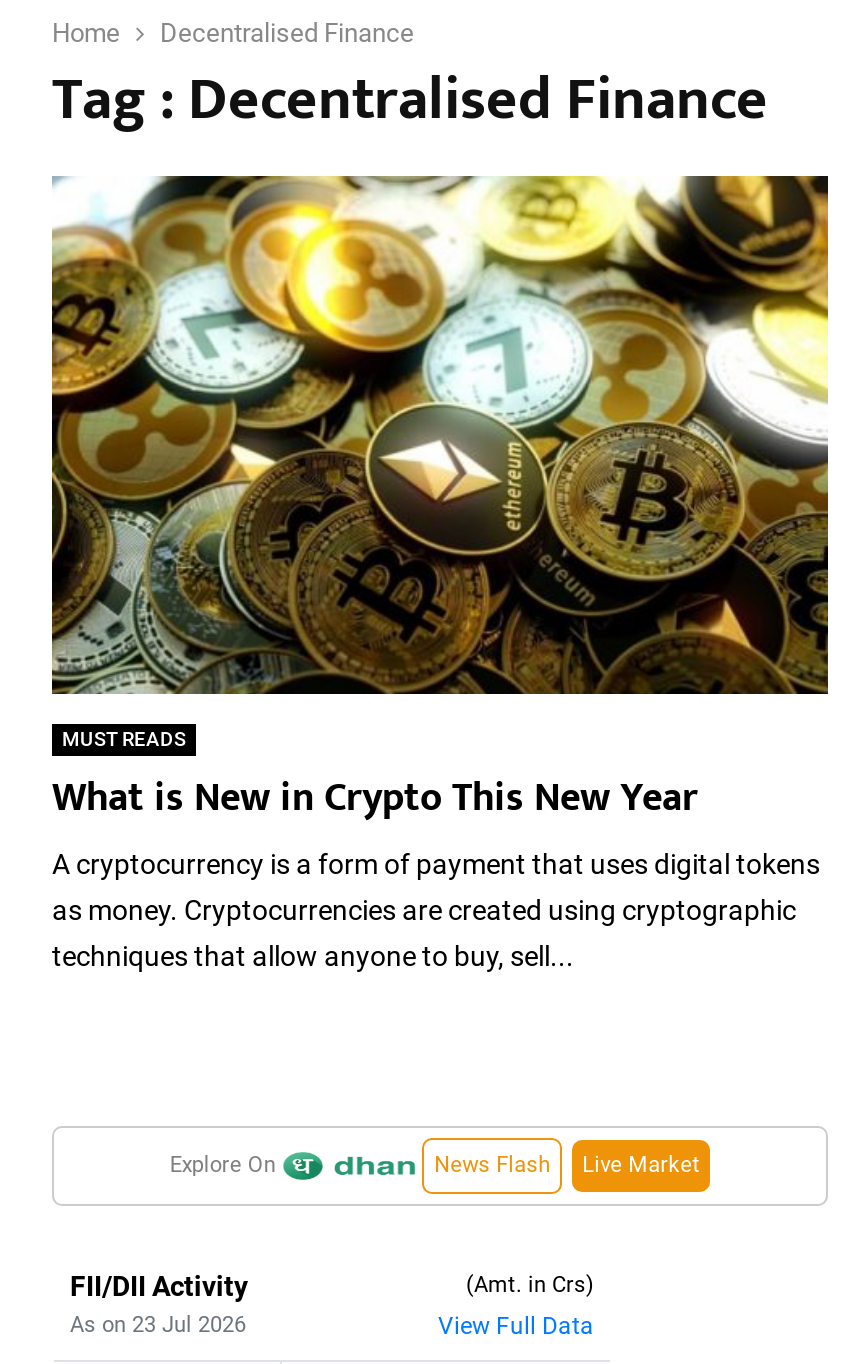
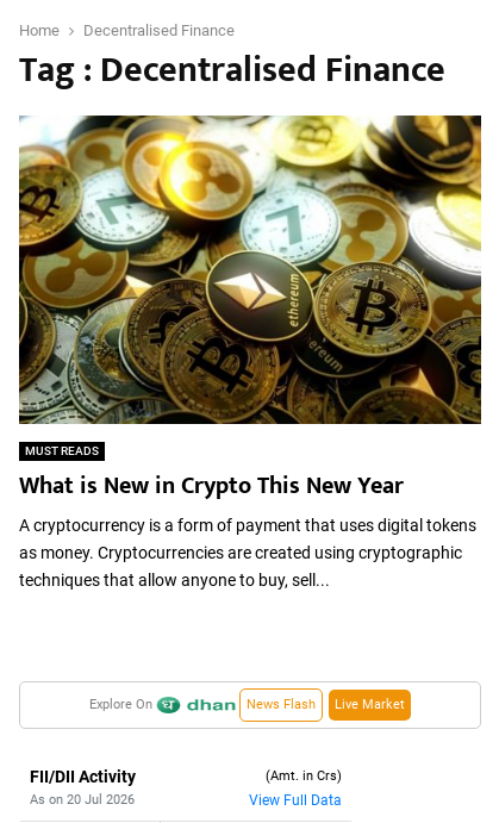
[70,1311,246,1337] As on 23 Jul 2026 -> [30,792,135,807] As on 20 Jul 2026

